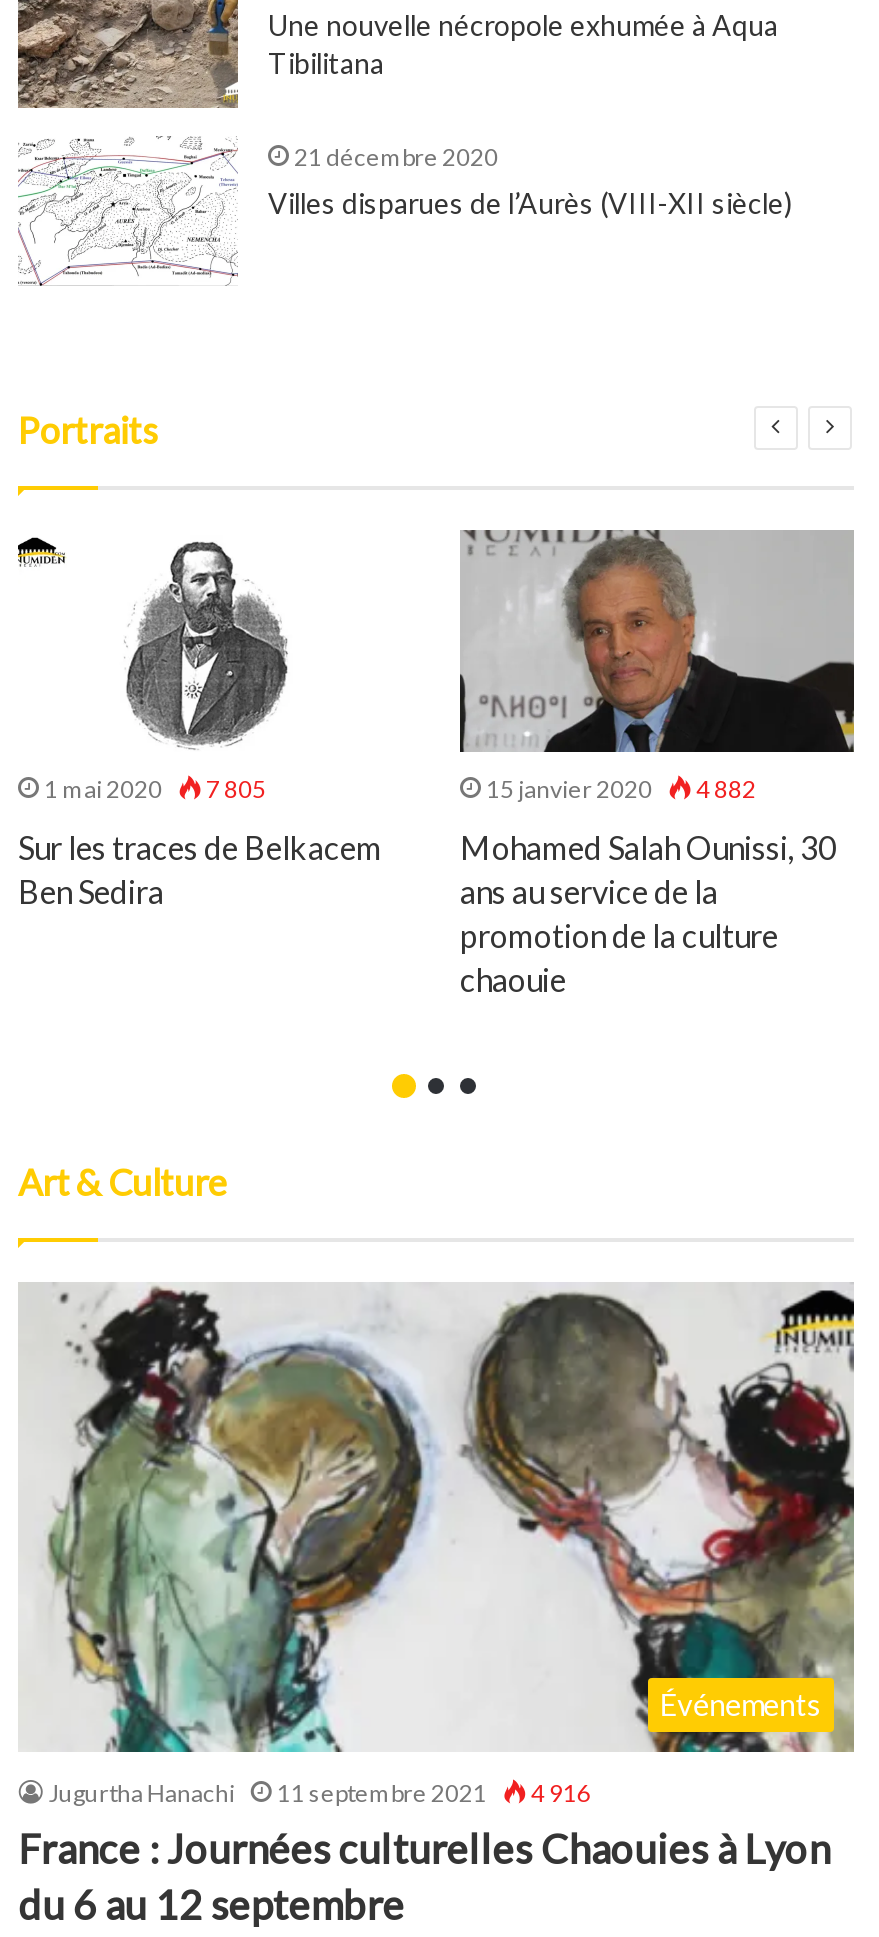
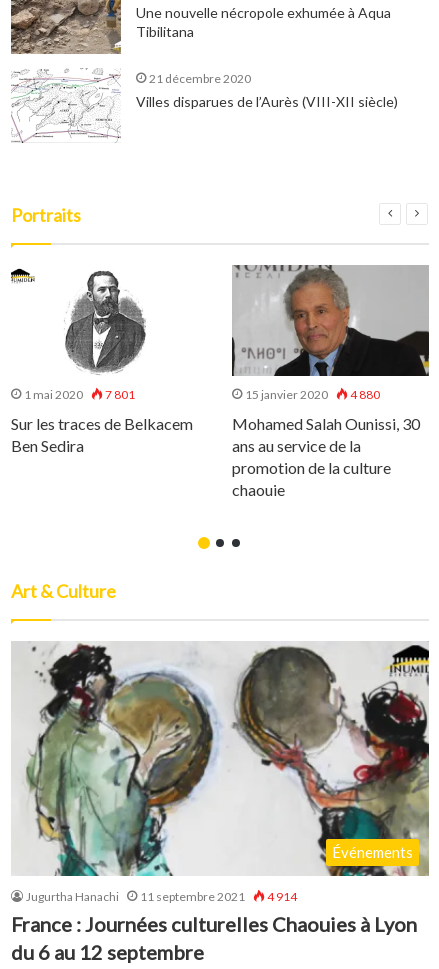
[44,773,266,803] 1 mai 2020 7 805 -> [24,387,135,402] 1 mai 2020 7 801
[486,773,756,803] 15 janvier 2020 4 882 -> [245,387,380,402] 15 janvier 2020 4 880
[49,1778,591,1808] Jugurtha Hanachi 11 septembre 2021 4 916 -> [26,889,297,904] Jugurtha Hanachi 11 septembre 2021 4 914

